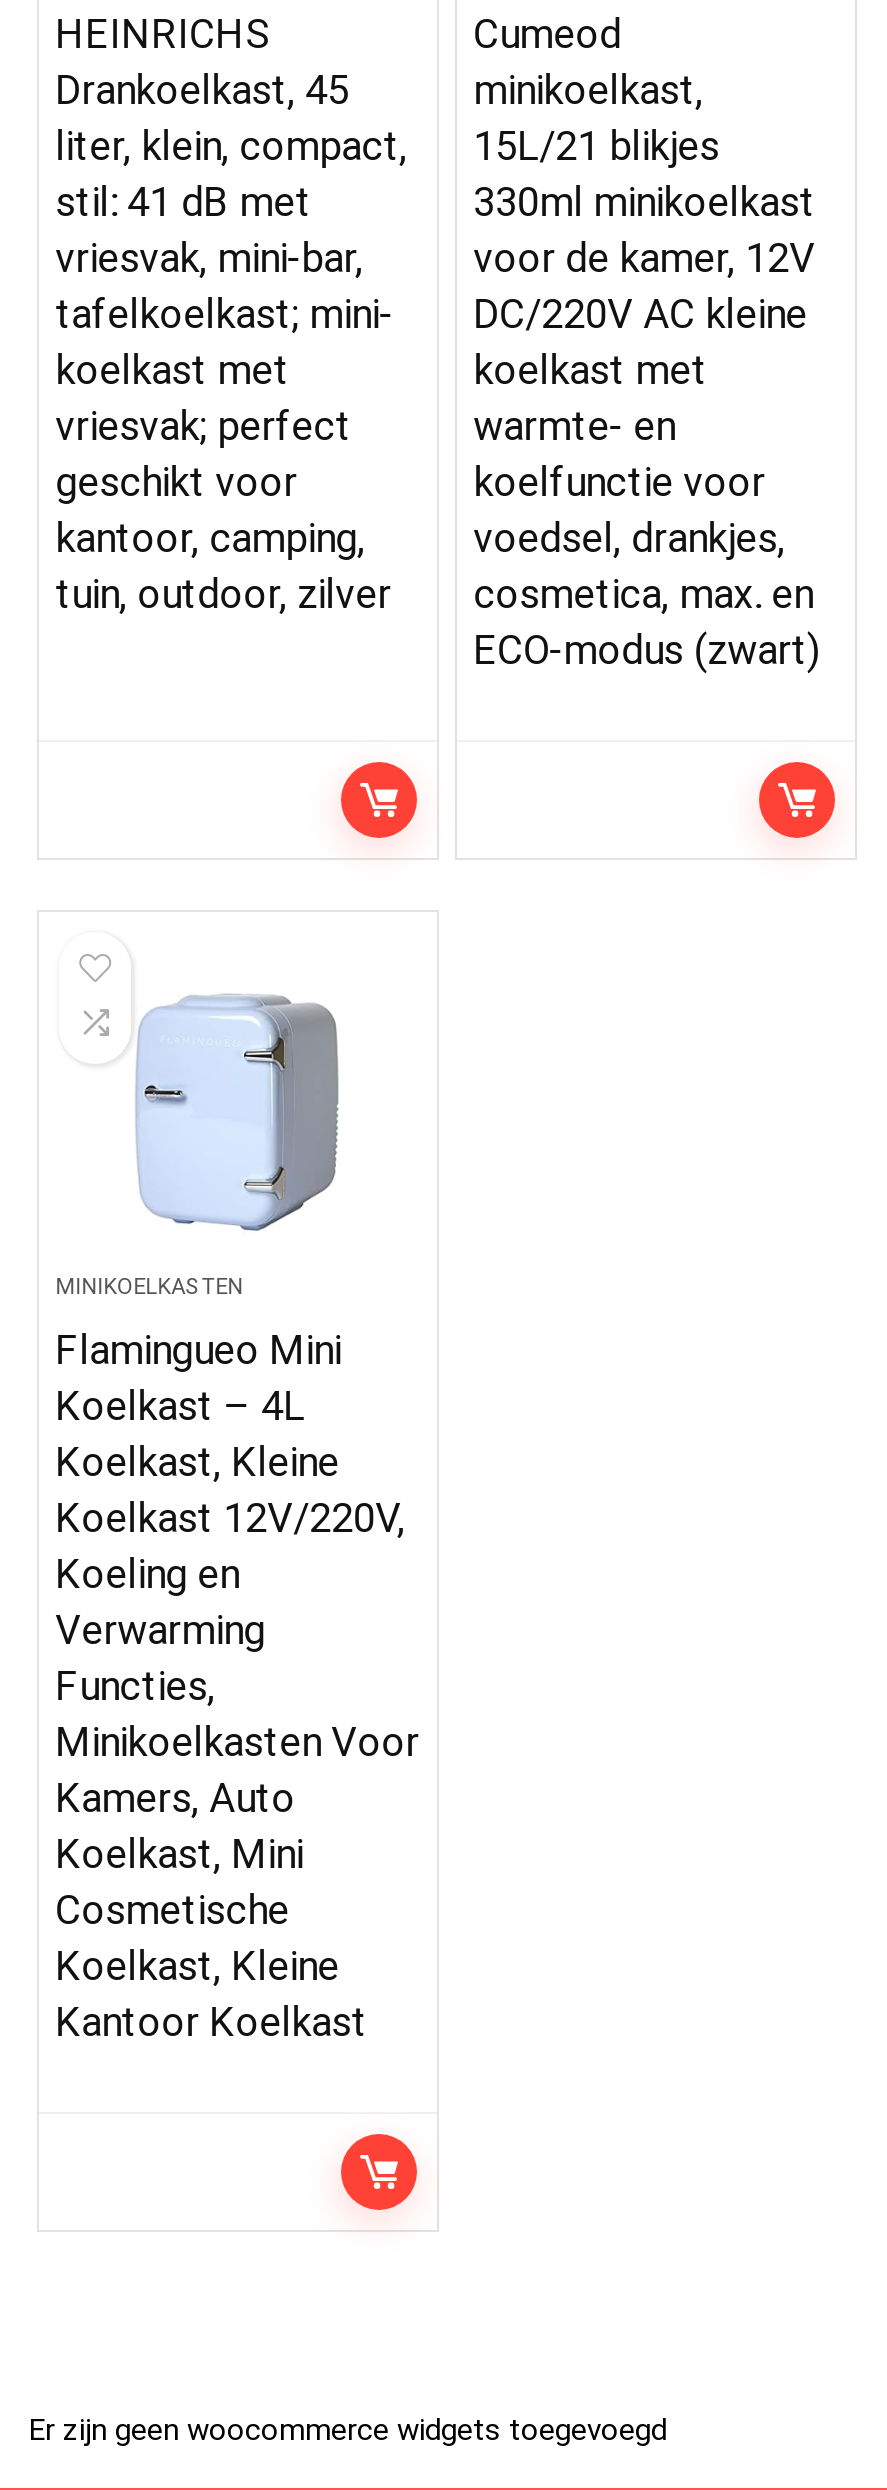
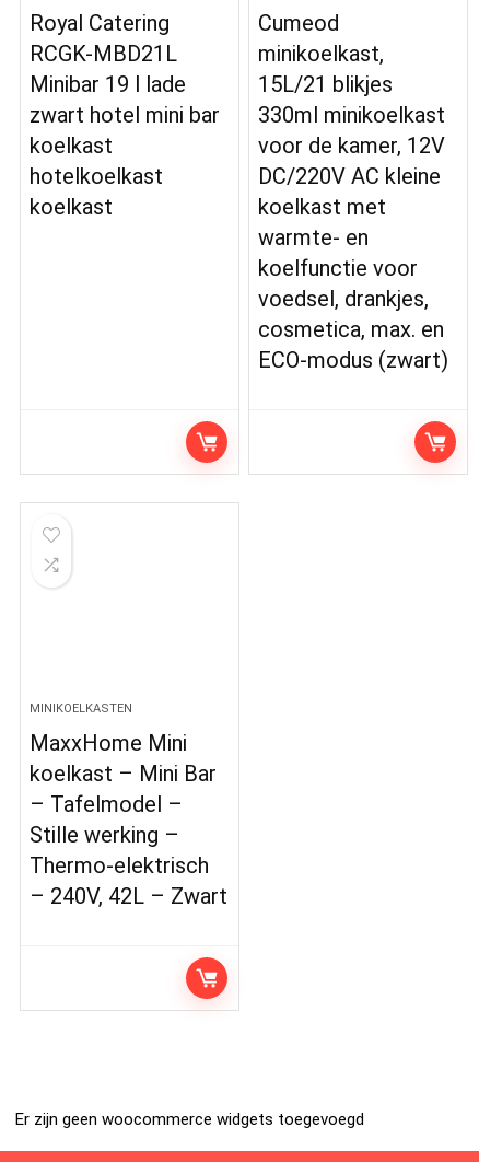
[55,10,407,618] HEINRICHS | Drankoelkast, 45 | liter, klein, compact, | stil: 41 dB met | vriesvak, mini-bar, | tafelkoelkast; mini- | koelkast met | vriesvak; perfect | geschikt voor | kantoor, camping, | tuin, outdoor, zilver -> [30,10,220,220] Royal Catering | RCGK-MBD21L | Minibar 19 l lade | zwart hotel mini bar | koelkast | hotelkoelkast | koelkast
[135,993,341,1233] [image] -> none
[55,1326,419,2046] Flamingueo Mini | Koelkast – 4L | Koelkast, Kleine | Koelkast 12V/220V, | Koeling en | Verwarming | Functies, | Minikoelkasten Voor | Kamers, Auto | Koelkast, Mini | Cosmetische | Koelkast, Kleine | Kantoor Koelkast -> [30,730,228,910] MaxxHome Mini | koelkast – Mini Bar | – Tafelmodel – | Stille werking – | Thermo-elektrisch | – 240V, 42L – Zwart

